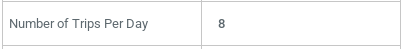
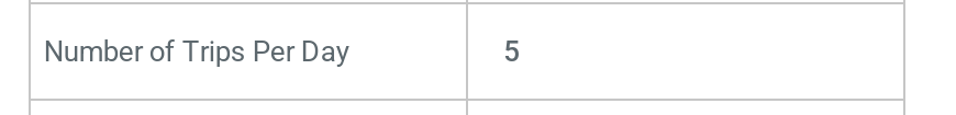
[218,16,225,31] 8 -> [503,35,519,68] 5

